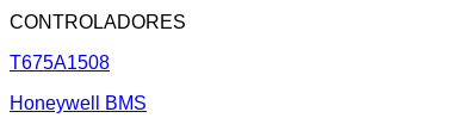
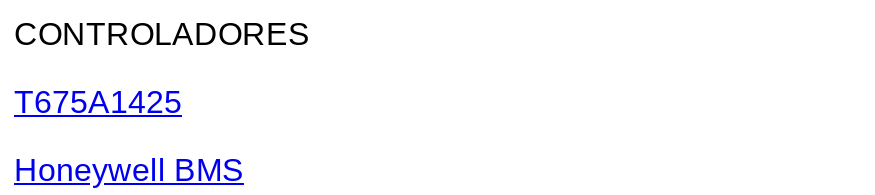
[10,53,110,73] T675A1508 -> [14,85,182,119] T675A1425

